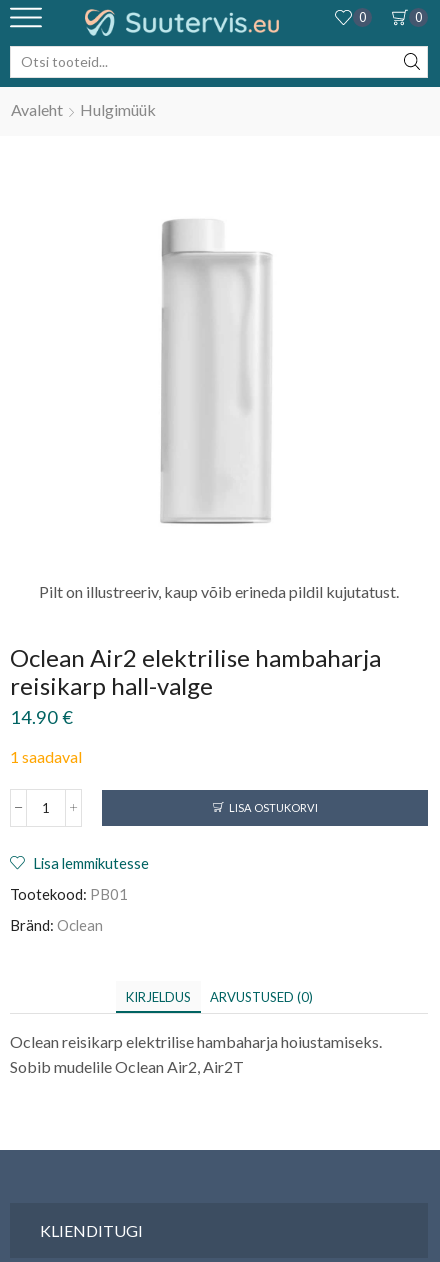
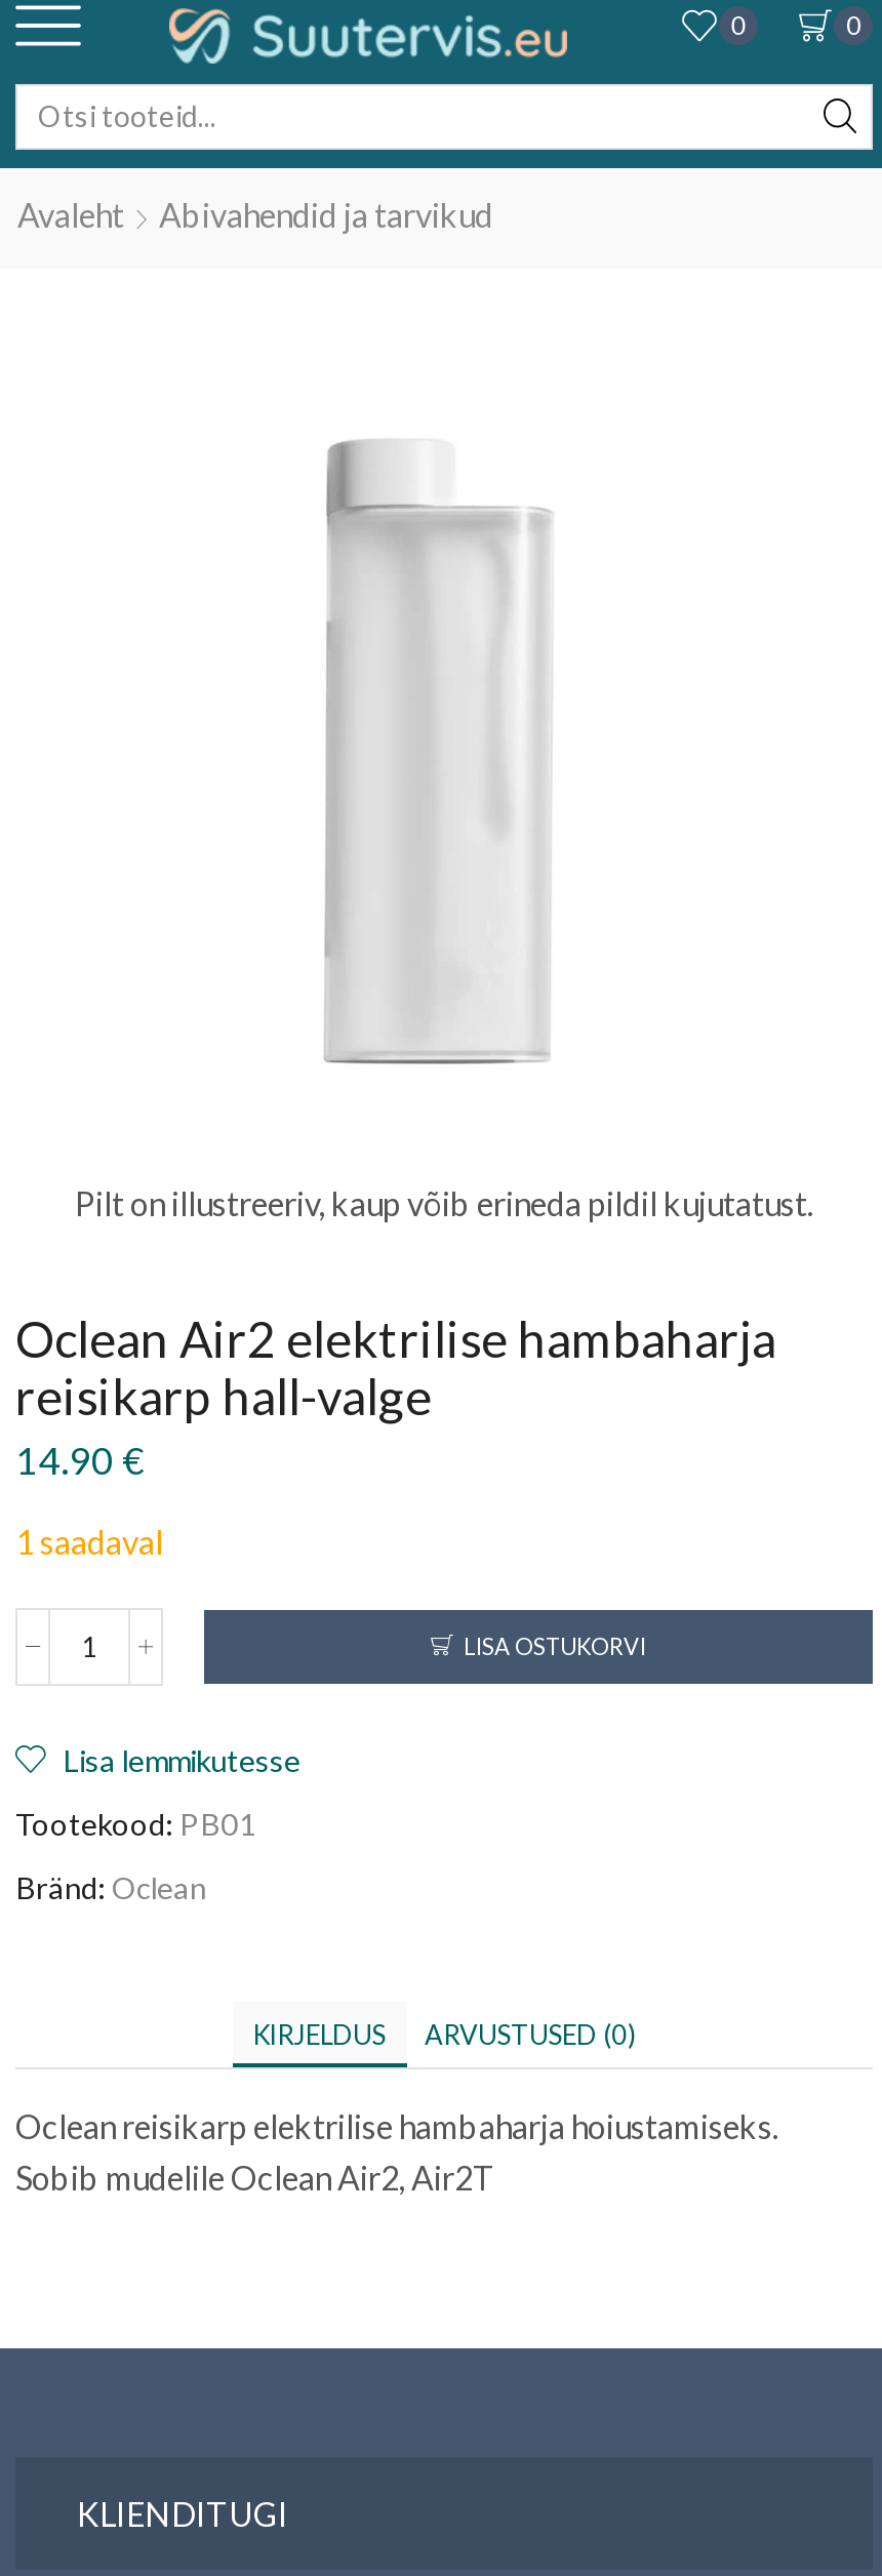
[80,100,156,119] Hulgimüük -> [159,195,493,234] Abivahendid ja tarvikud

